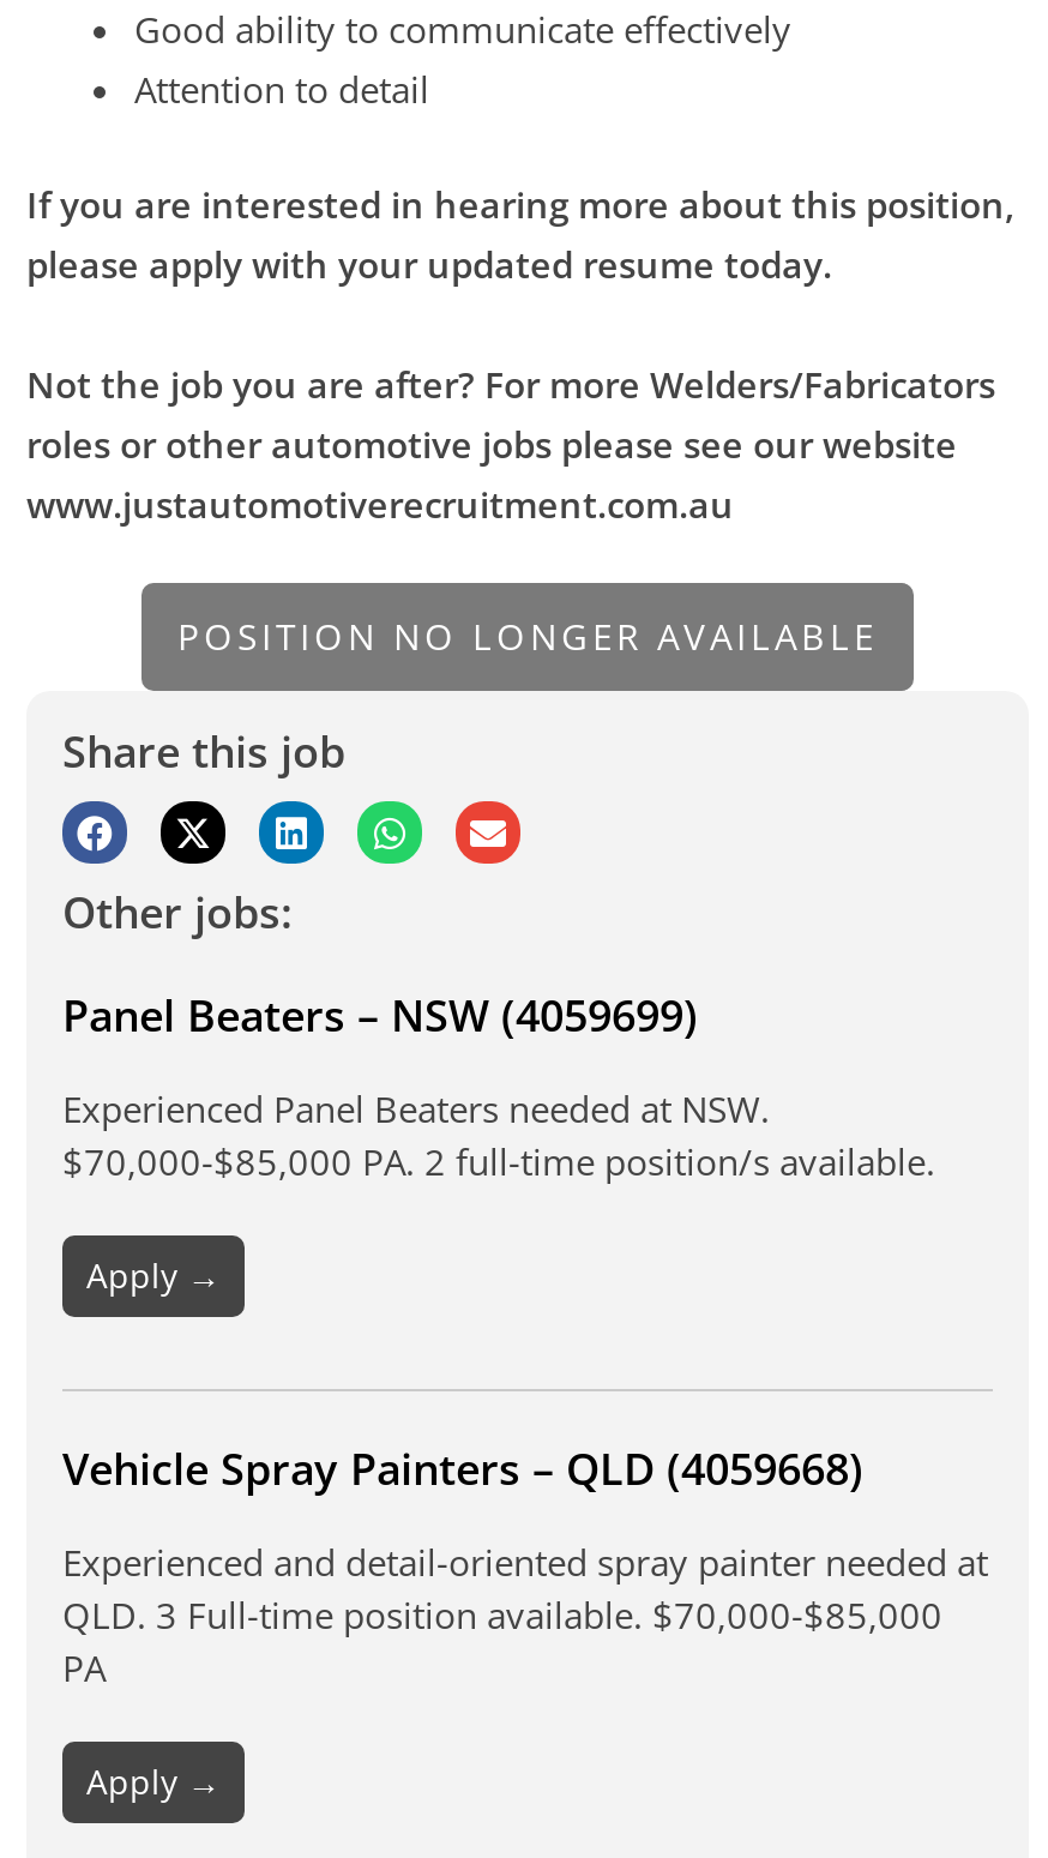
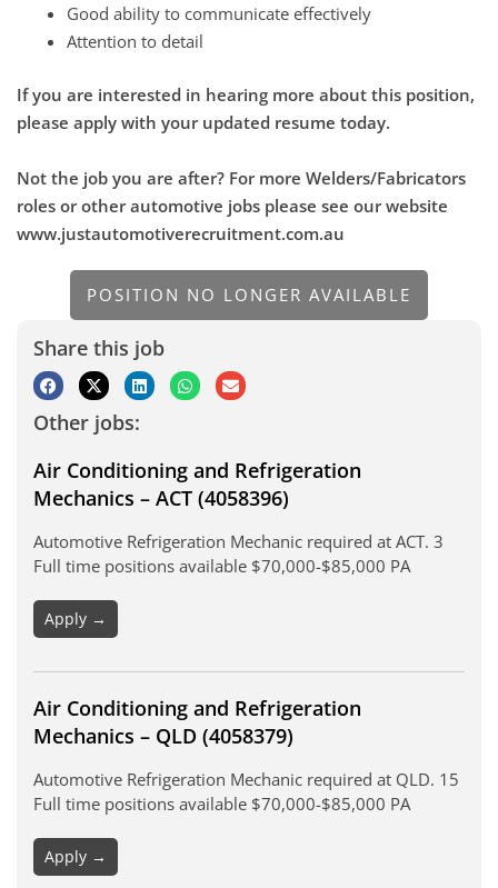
[62,987,698,1044] Panel Beaters – NSW (4059699) -> [33,457,361,512] Air Conditioning and Refrigeration | Mechanics – ACT (4058396)
[62,1085,935,1186] Experienced Panel Beaters needed at NSW. | $70,000-$85,000 PA. 2 full-time position/s available. -> [33,530,444,577] Automotive Refrigeration Mechanic required at ACT. 3 | Full time positions available $70,000-$85,000 PA
[62,1440,863,1498] Vehicle Spray Painters – QLD (4059668) -> [33,695,361,749] Air Conditioning and Refrigeration | Mechanics – QLD (4058379)
[62,1538,988,1692] Experienced and detail-oriented spray painter needed at | QLD. 3 Full-time position available. $70,000-$85,000 | PA -> [33,768,459,815] Automotive Refrigeration Mechanic required at QLD. 15 | Full time positions available $70,000-$85,000 PA

